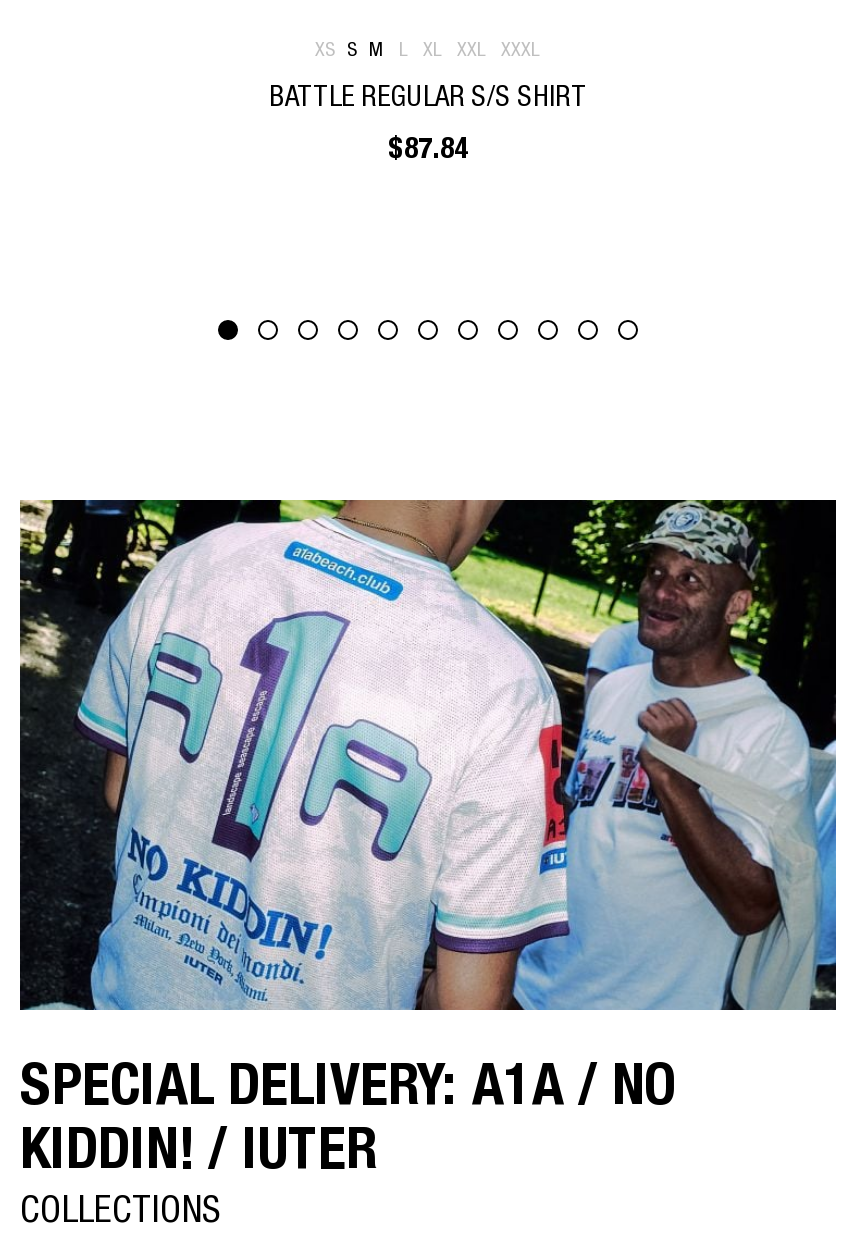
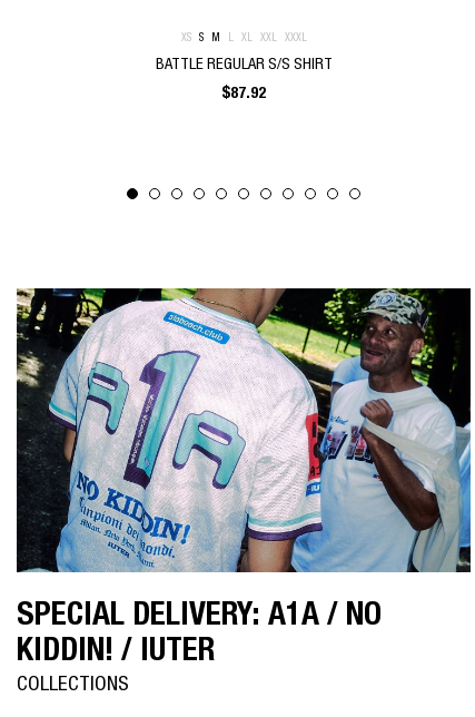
[388,129,468,163] $87.84 -> [221,82,266,101] $87.92

